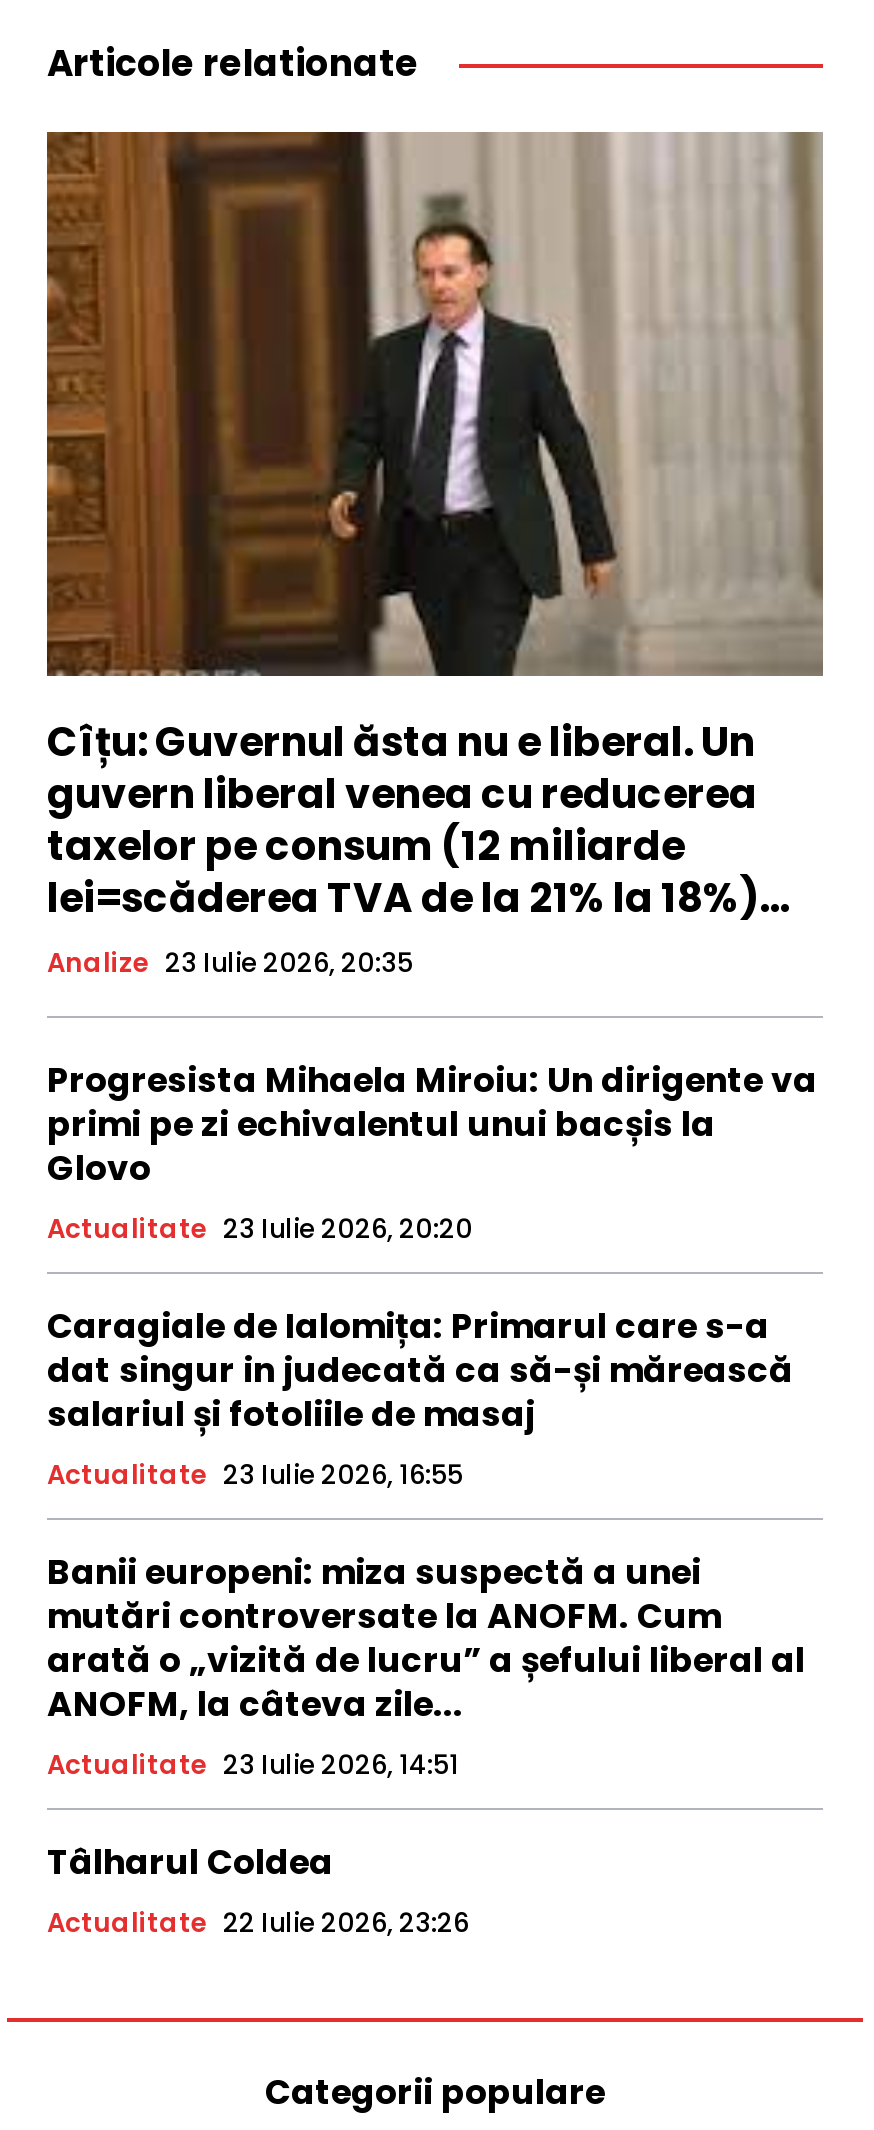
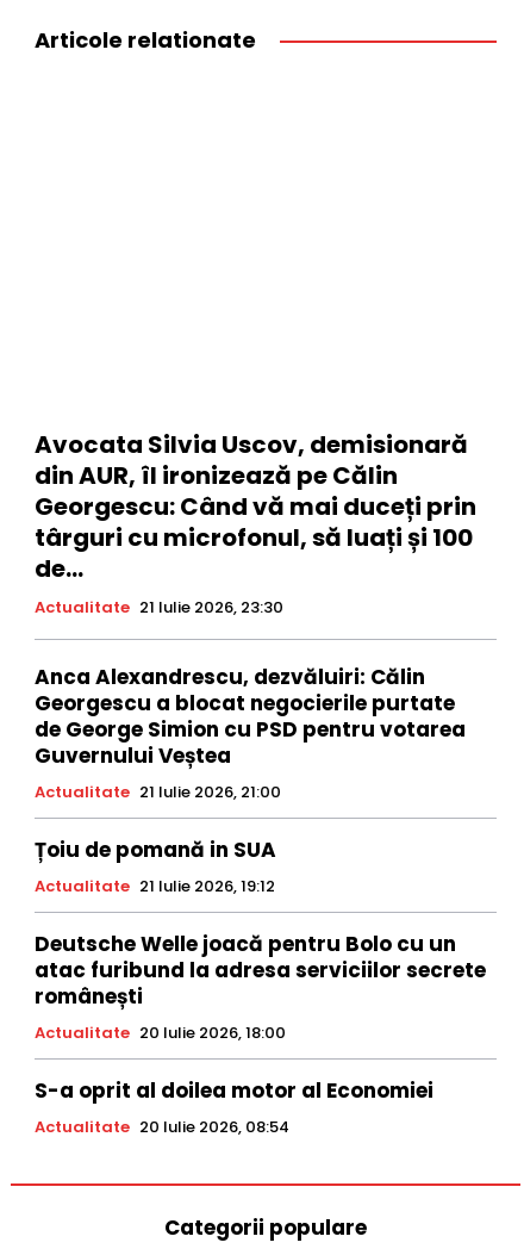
[45,130,825,678] [image] -> none
[47,713,789,981] Cîțu: Guvernul ăsta nu e liberal. Un | guvern liberal venea cu reducerea | taxelor pe consum (12 miliarde | lei=scăderea TVA de la 21% la 18%)... | Analize 23 Iulie 2026, 20:35 -> [35,428,476,618] Avocata Silvia Uscov, demisionară | din AUR, îl ironizează pe Călin | Georgescu: Când vă mai duceți prin | târguri cu microfonul, să luați și 100 | de... | Actualitate 21 Iulie 2026, 23:30
[47,1055,817,1247] Progresista Mihaela Miroiu: Un dirigente va | primi pe zi echivalentul unui bacșis la | Glovo | Actualitate 23 Iulie 2026, 20:20 -> [35,662,466,803] Anca Alexandrescu, dezvăluiri: Călin | Georgescu a blocat negocierile purtate | de George Simion cu PSD pentru votarea | Guvernului Veștea | Actualitate 21 Iulie 2026, 21:00
[47,1301,793,1493] Caragiale de Ialomița: Primarul care s-a | dat singur in judecată ca să-și mărească | salariul și fotoliile de masaj | Actualitate 23 Iulie 2026, 16:55 -> [35,835,276,897] Țoiu de pomană in SUA | Actualitate 21 Iulie 2026, 19:12
[47,1547,805,1783] Banii europeni: miza suspectă a unei | mutări controversate la ANOFM. Cum | arată o „vizită de lucru” a șefului liberal al | ANOFM, la câteva zile... | Actualitate 23 Iulie 2026, 14:51 -> [35,929,486,1044] Deutsche Welle joacă pentru Bolo cu un | atac furibund la adresa serviciilor secrete | românești | Actualitate 20 Iulie 2026, 18:00
[47,1837,469,1941] Tâlharul Coldea | Actualitate 22 Iulie 2026, 23:26 -> [35,1076,433,1138] S-a oprit al doilea motor al Economiei | Actualitate 20 Iulie 2026, 08:54

